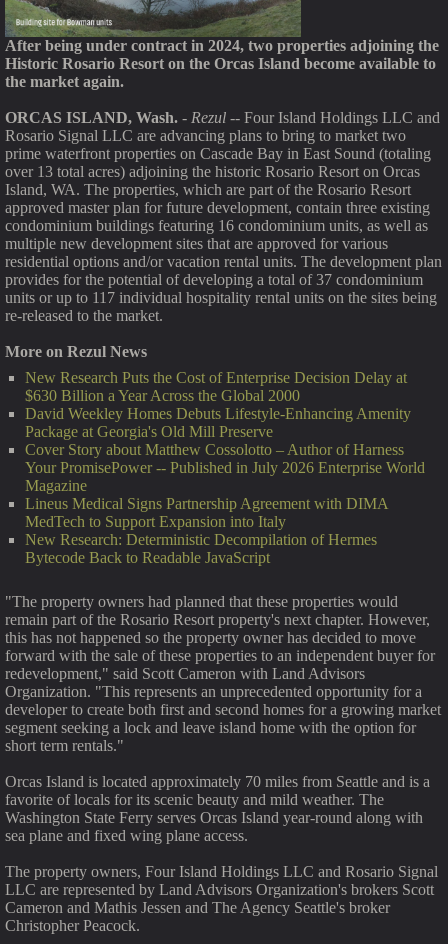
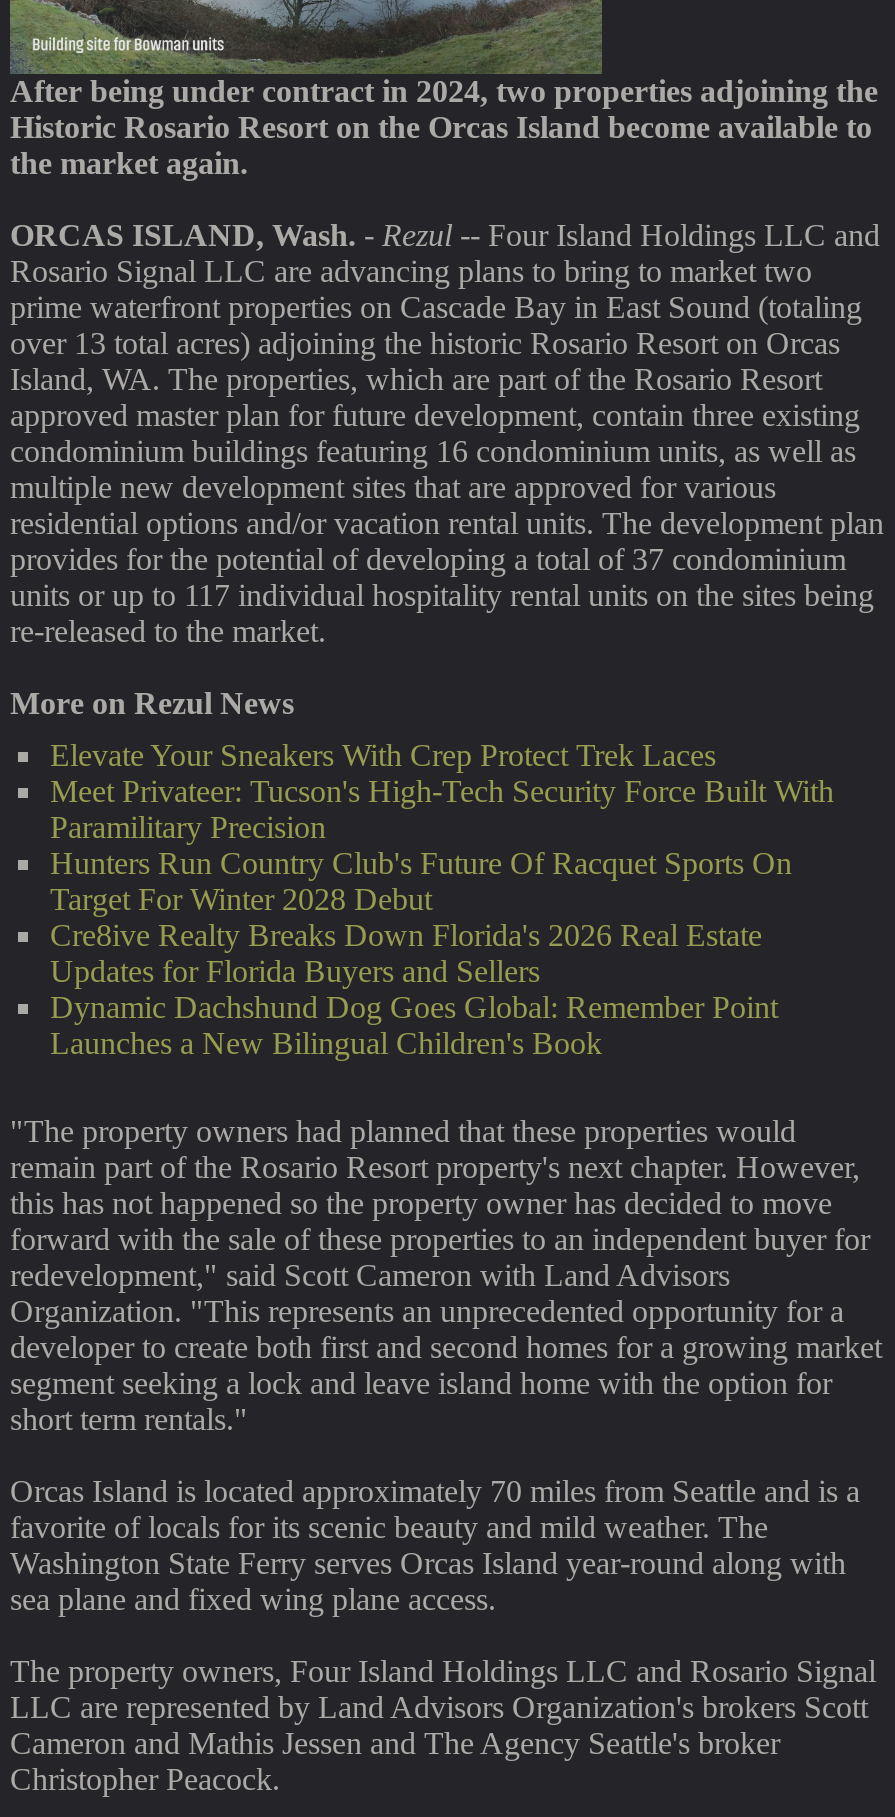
[25,369,425,566] New Research Puts the Cost of Enterprise Decision Delay at | $630 Billion a Year Across the Global 2000 | David Weekley Homes Debuts Lifestyle-Enhancing Amenity | Package at Georgia's Old Mill Preserve | Cover Story about Matthew Cossolotto – Author of Harness | Your PromisePower -- Published in July 2026 Enterprise World | Magazine | Lineus Medical Signs Partnership Agreement with DIMA | MedTech to Support Expansion into Italy | New Research: Deterministic Decompilation of Hermes | Bytecode Back to Readable JavaScript -> [50,738,834,1060] Elevate Your Sneakers With Crep Protect Trek Laces | Meet Privateer: Tucson's High-Tech Security Force Built With | Paramilitary Precision | Hunters Run Country Club's Future Of Racquet Sports On | Target For Winter 2028 Debut | Cre8ive Realty Breaks Down Florida's 2026 Real Estate | Updates for Florida Buyers and Sellers | Dynamic Dachshund Dog Goes Global: Remember Point | Launches a New Bilingual Children's Book

